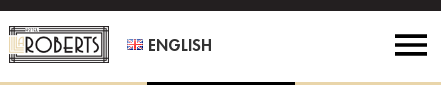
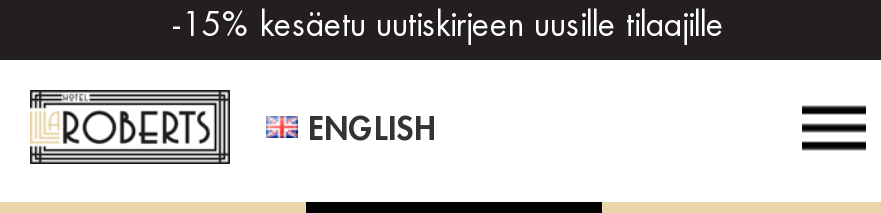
none -> [172,10,724,42] -15% kesäetu uutiskirjeen uusille tilaajille

